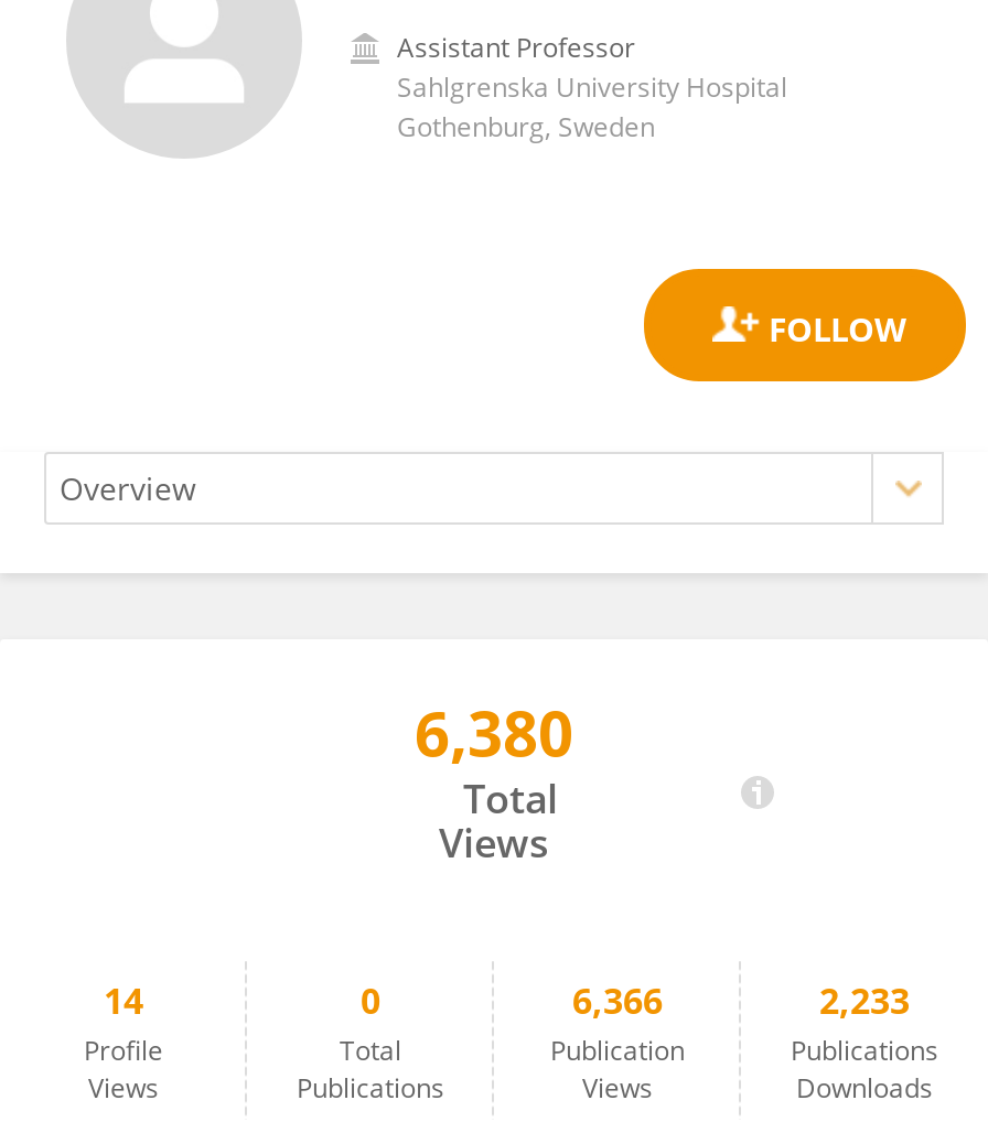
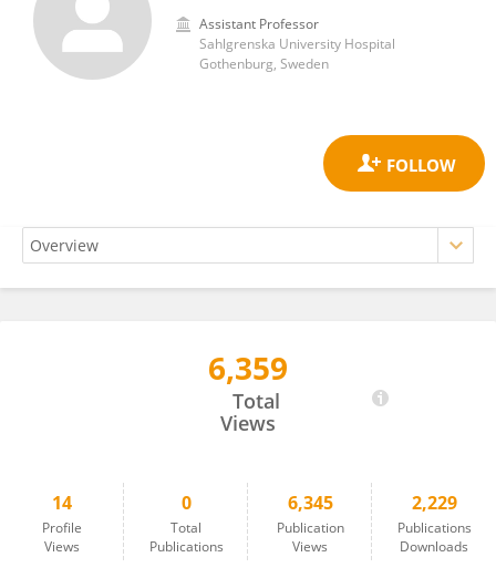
[415,690,573,774] 6,380 -> [208,347,288,389] 6,359
[572,977,663,1025] 6,366 -> [287,491,333,515] 6,345
[819,977,910,1025] 2,233 -> [411,491,457,515] 2,229

